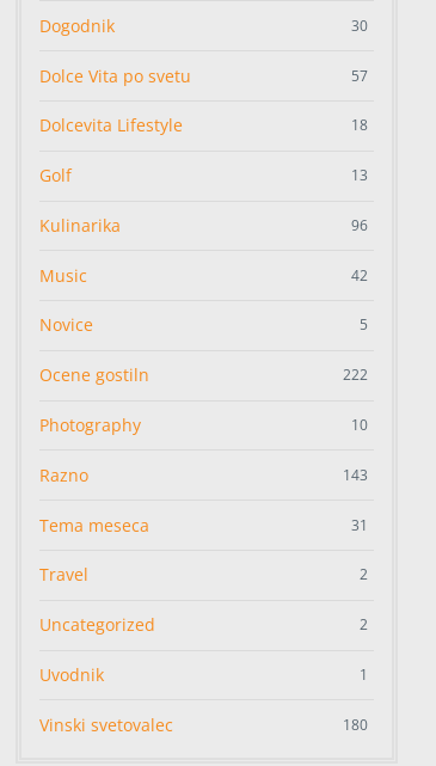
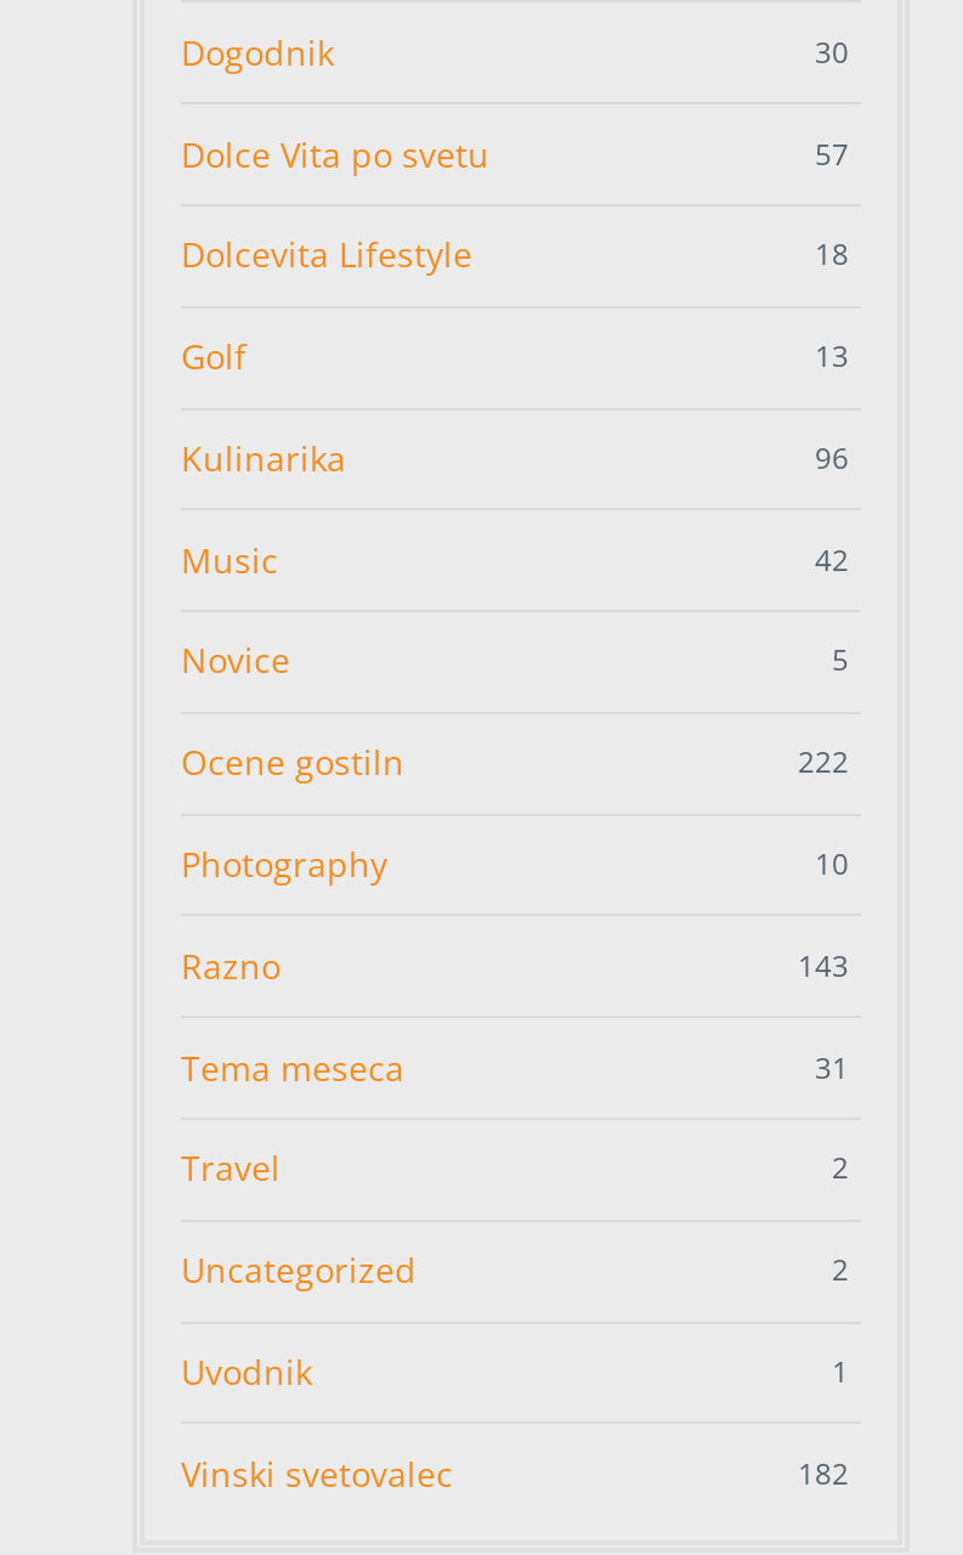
[343,714,368,735] 180 -> [798,1452,849,1494] 182

